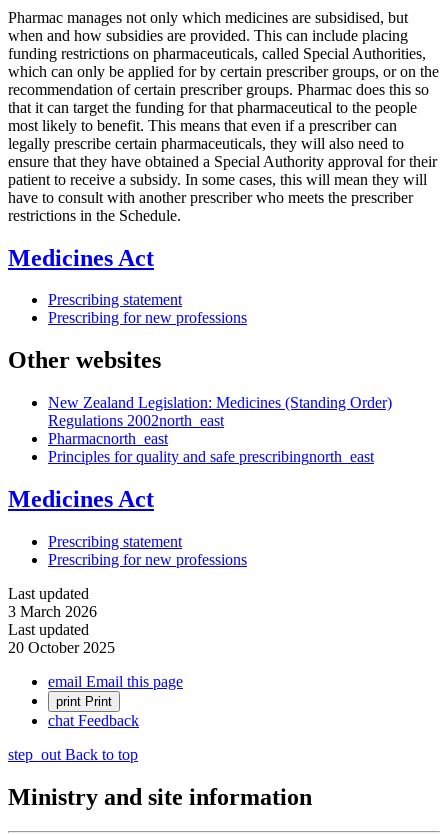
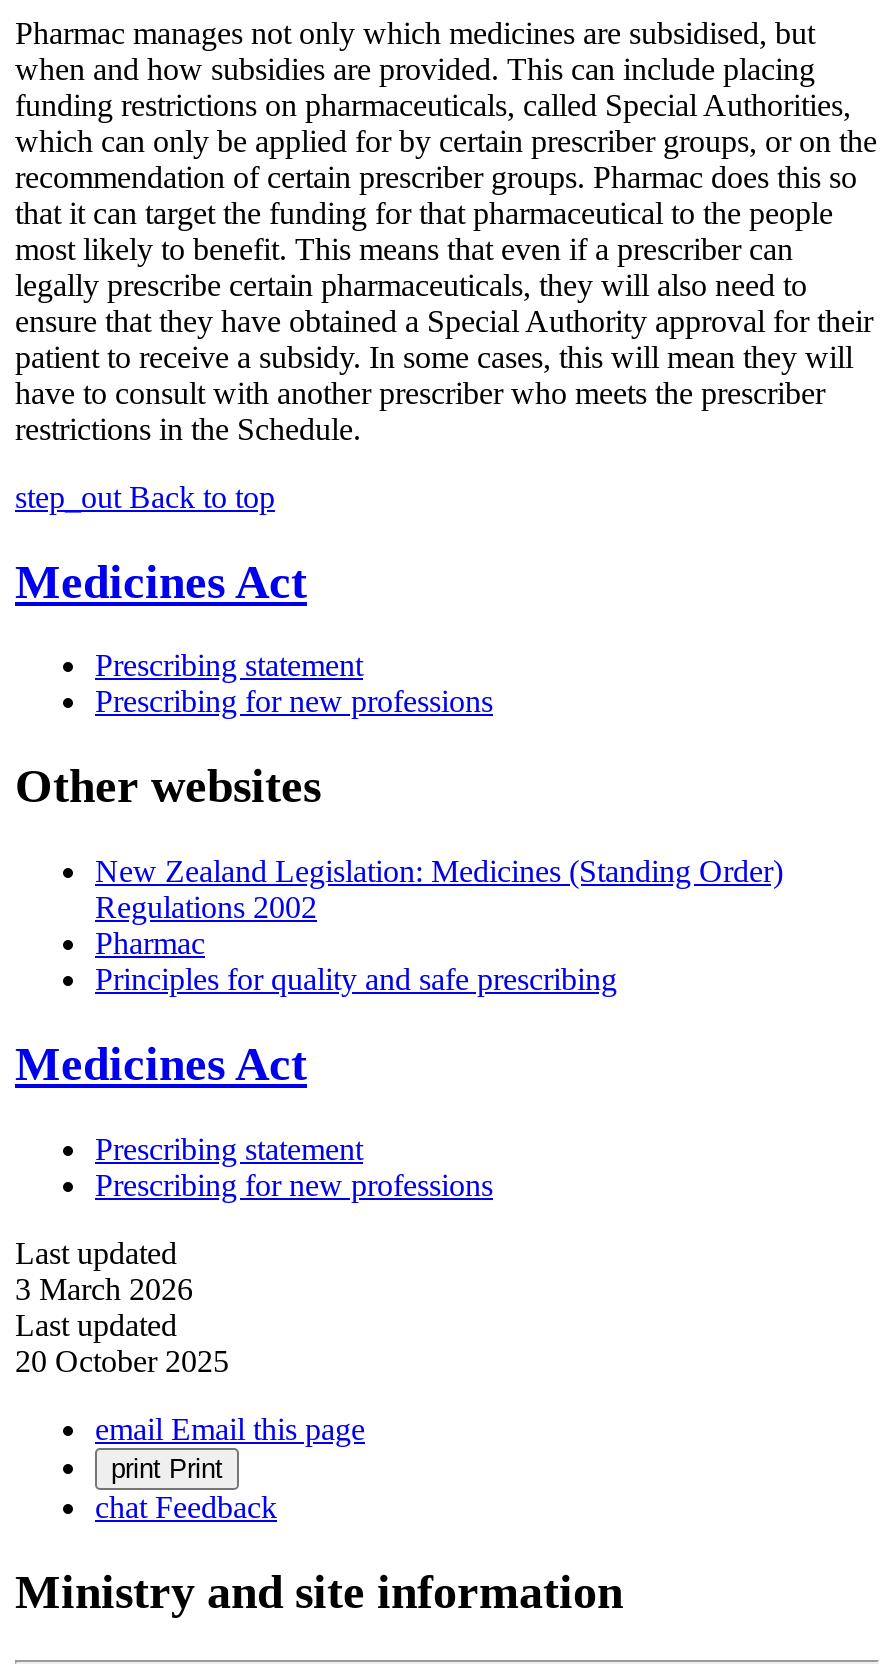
moved [8,245,392,411] -> [15,555,783,889]: Medicines Act | Prescribing statement | Prescribing for new professions | Other websites | New Zealand Legislation: Medicines (Standing Order)
[48,412,374,465] Regulations 2002north_east | Pharmacnorth_east | Principles for quality and safe prescribingnorth_east -> [95,891,617,997] Regulations 2002 | Pharmac | Principles for quality and safe prescribing
moved [8,486,247,729] -> [15,1038,493,1524]: Medicines Act | Prescribing statement | Prescribing for new professions | ... | print Print | chat Feedback
moved [8,746,138,763] -> [15,479,275,513]: step_out Back to top

